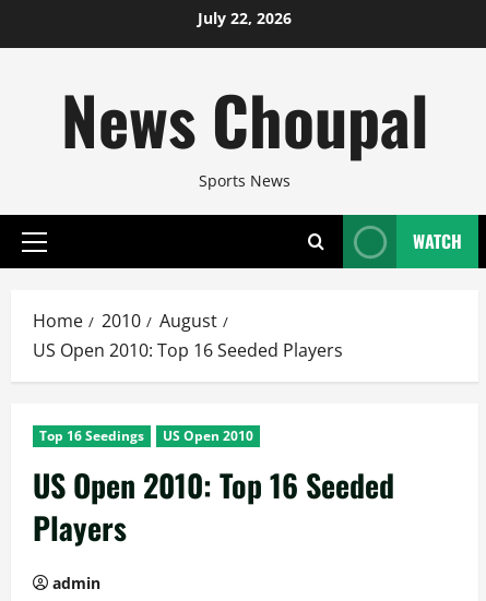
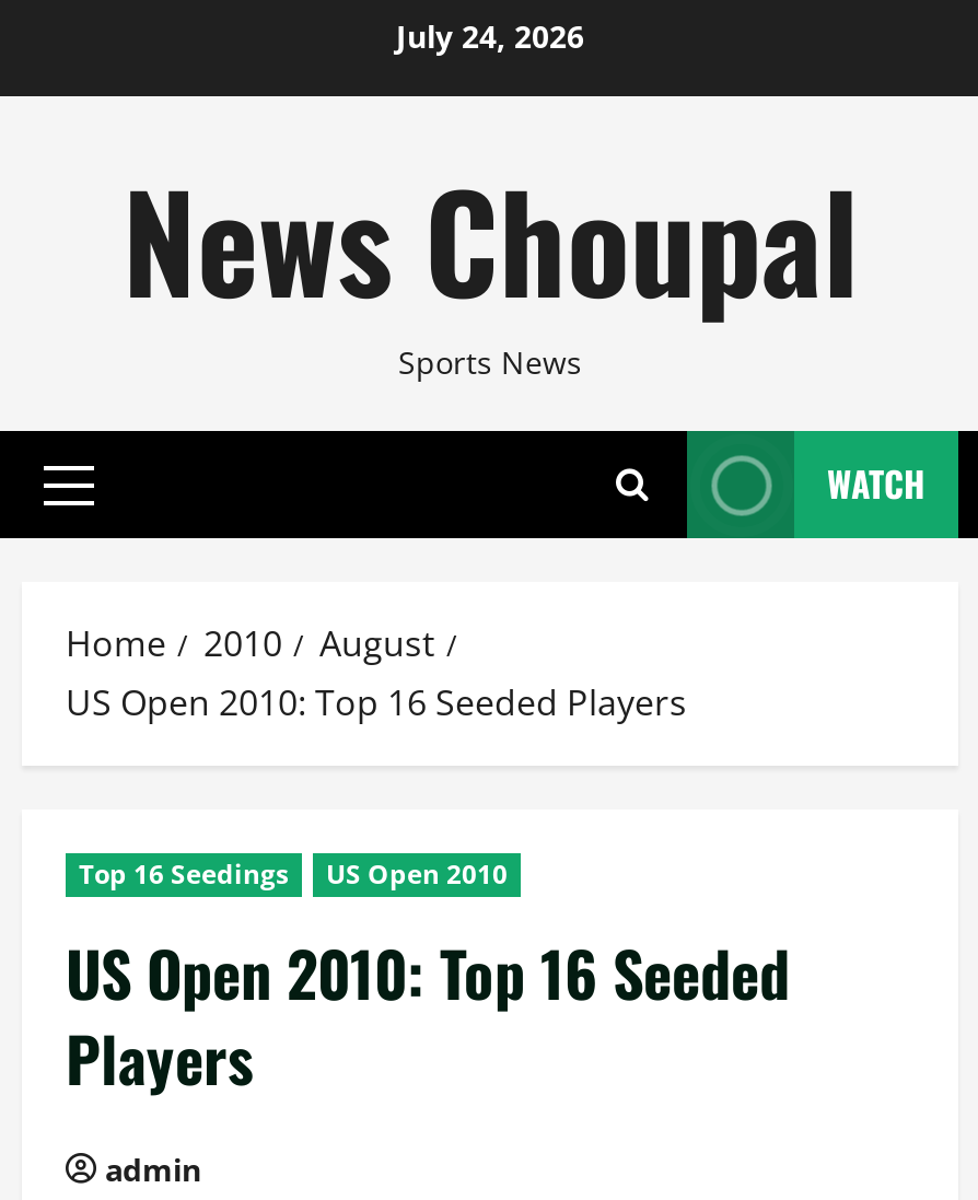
[198,8,292,28] July 22, 2026 -> [396,15,584,57] July 24, 2026

